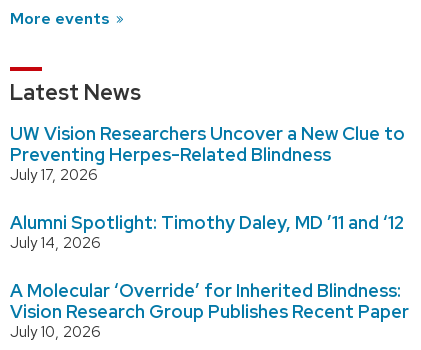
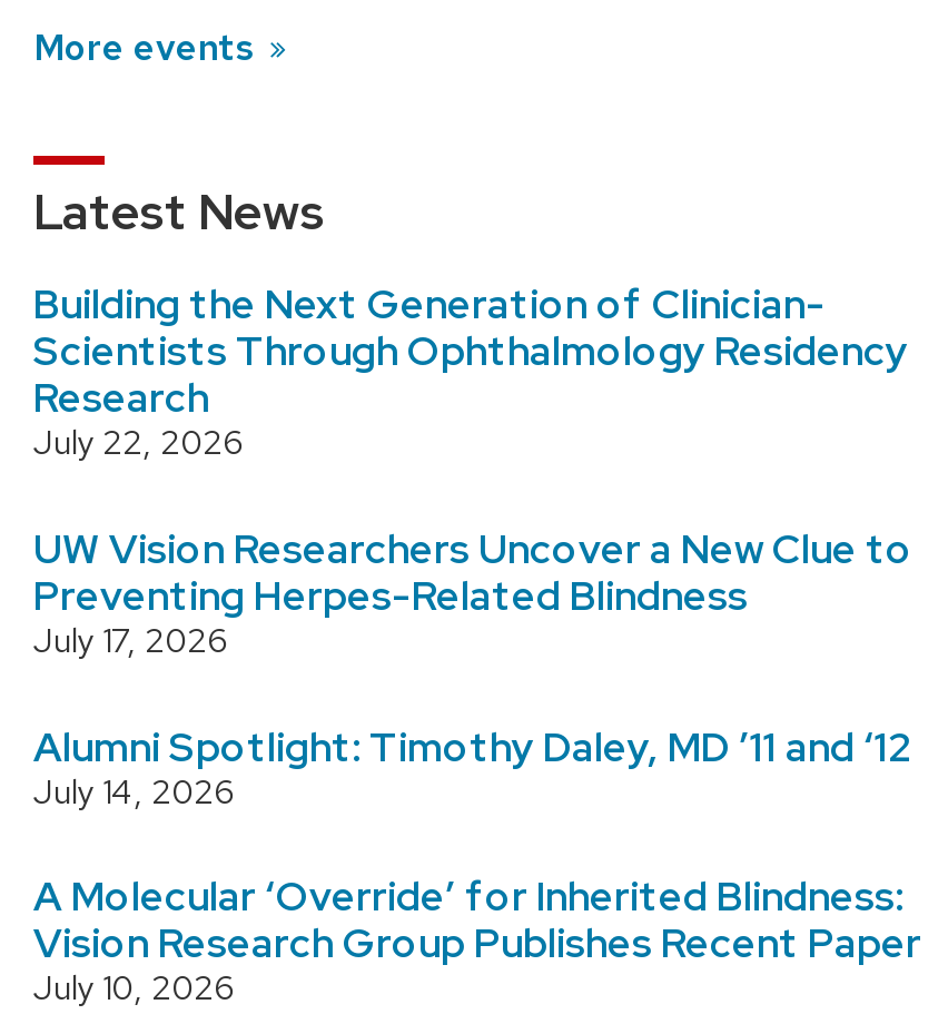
none -> [33,279,908,466] Building the Next Generation of Clinician- | Scientists Through Ophthalmology Residency | Research | July 22, 2026

